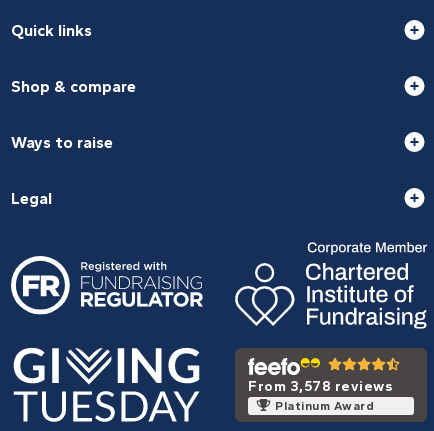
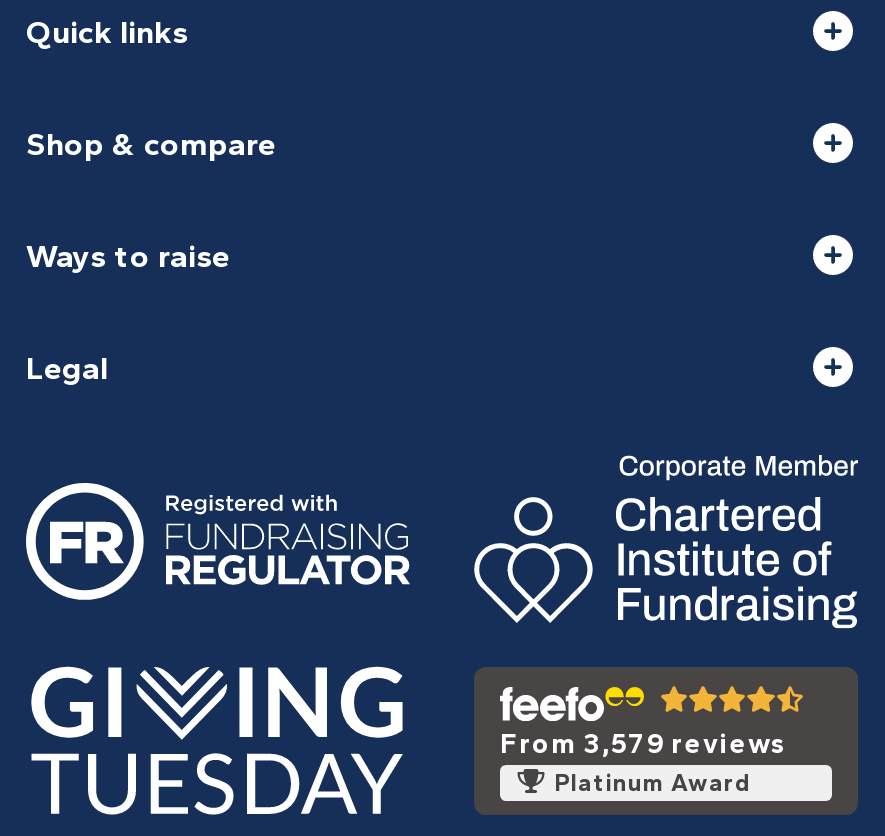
[248,377,392,394] From 3,578 reviews -> [500,726,786,760] From 3,579 reviews

